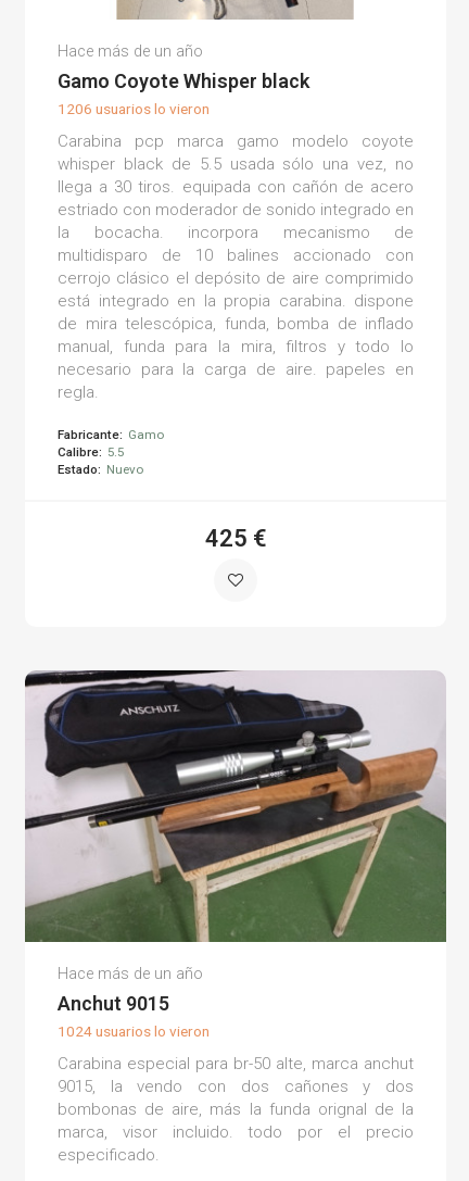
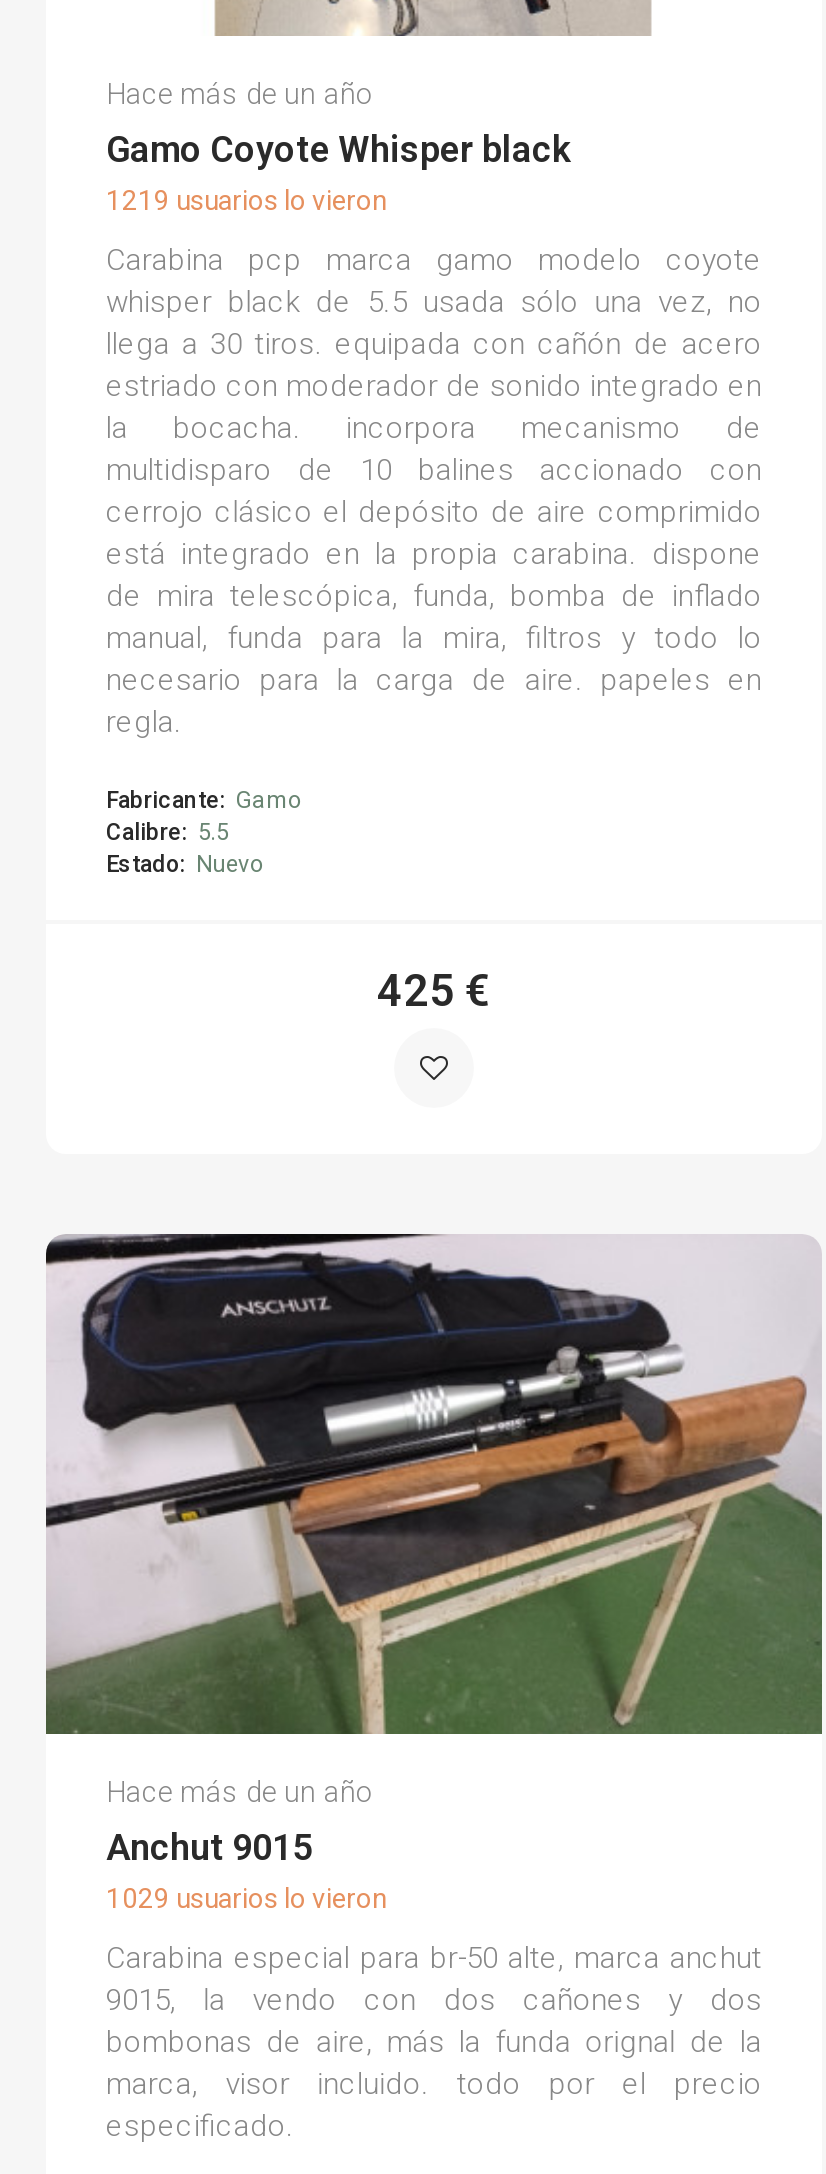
[58,100,210,117] 1206 usuarios lo vieron -> [106,184,386,216] 1219 usuarios lo vieron
[58,1022,210,1040] 1024 usuarios lo vieron -> [106,1882,386,1914] 1029 usuarios lo vieron

